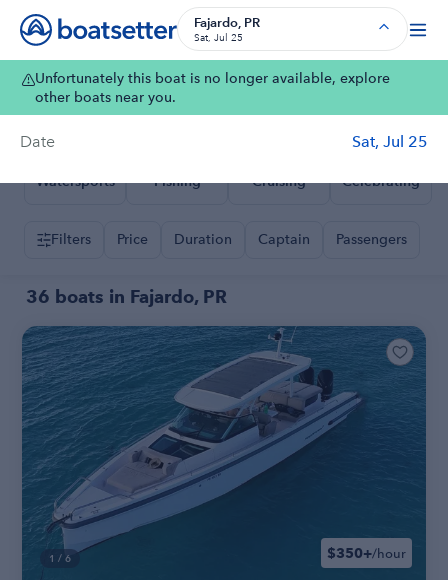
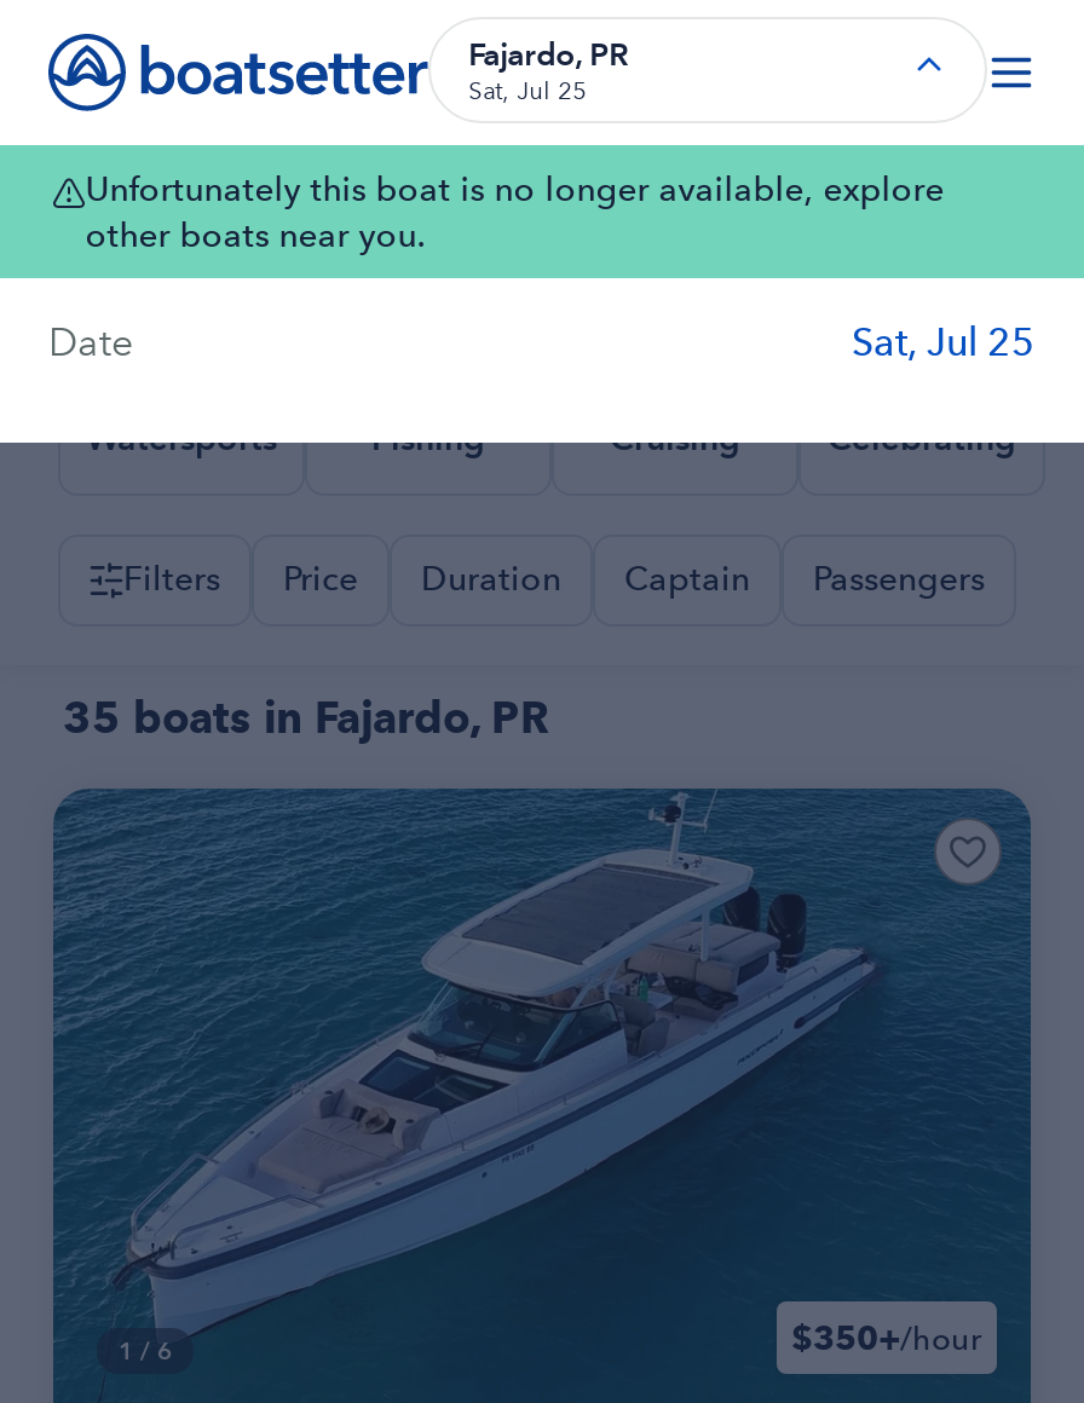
[26,286,227,307] 36 boats in Fajardo, PR -> [63,692,549,743] 35 boats in Fajardo, PR

